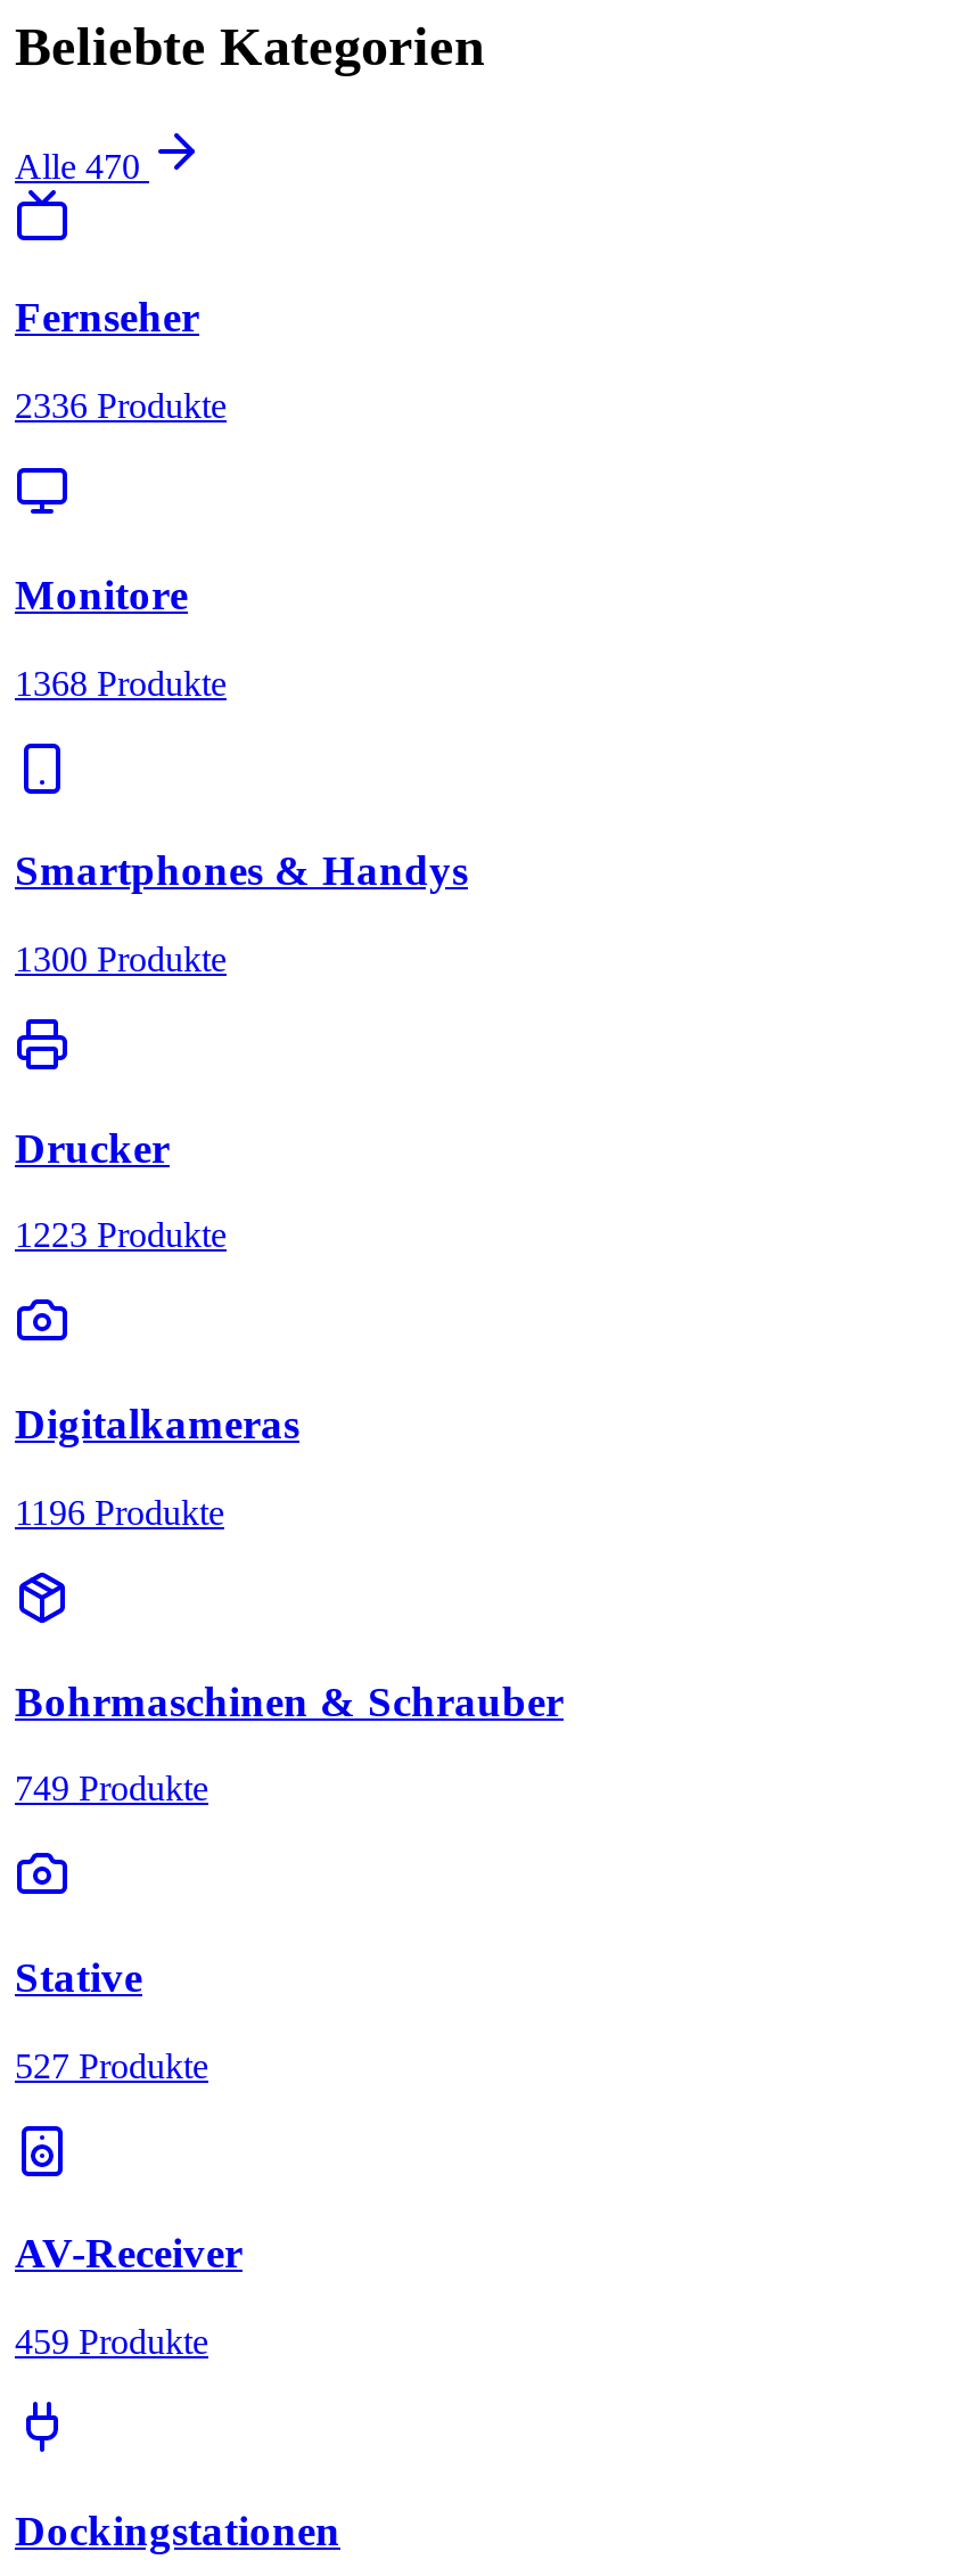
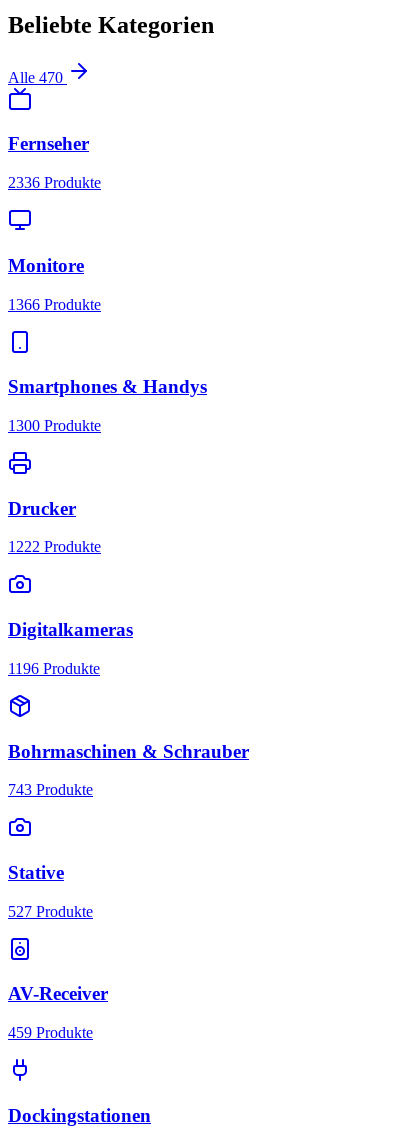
[15,663,227,702] 1368 Produkte -> [8,296,101,313] 1366 Produkte
[15,1216,227,1255] 1223 Produkte -> [8,538,101,555] 1222 Produkte
[15,1769,208,1808] 749 Produkte -> [8,781,93,798] 743 Produkte

